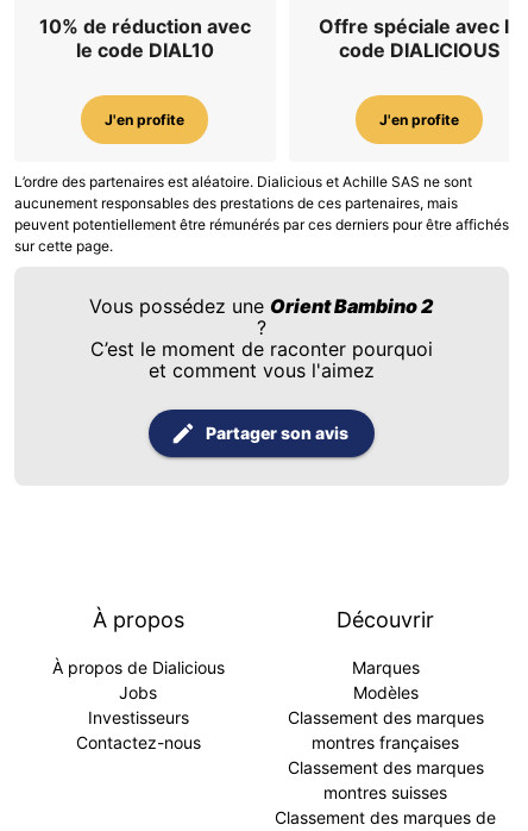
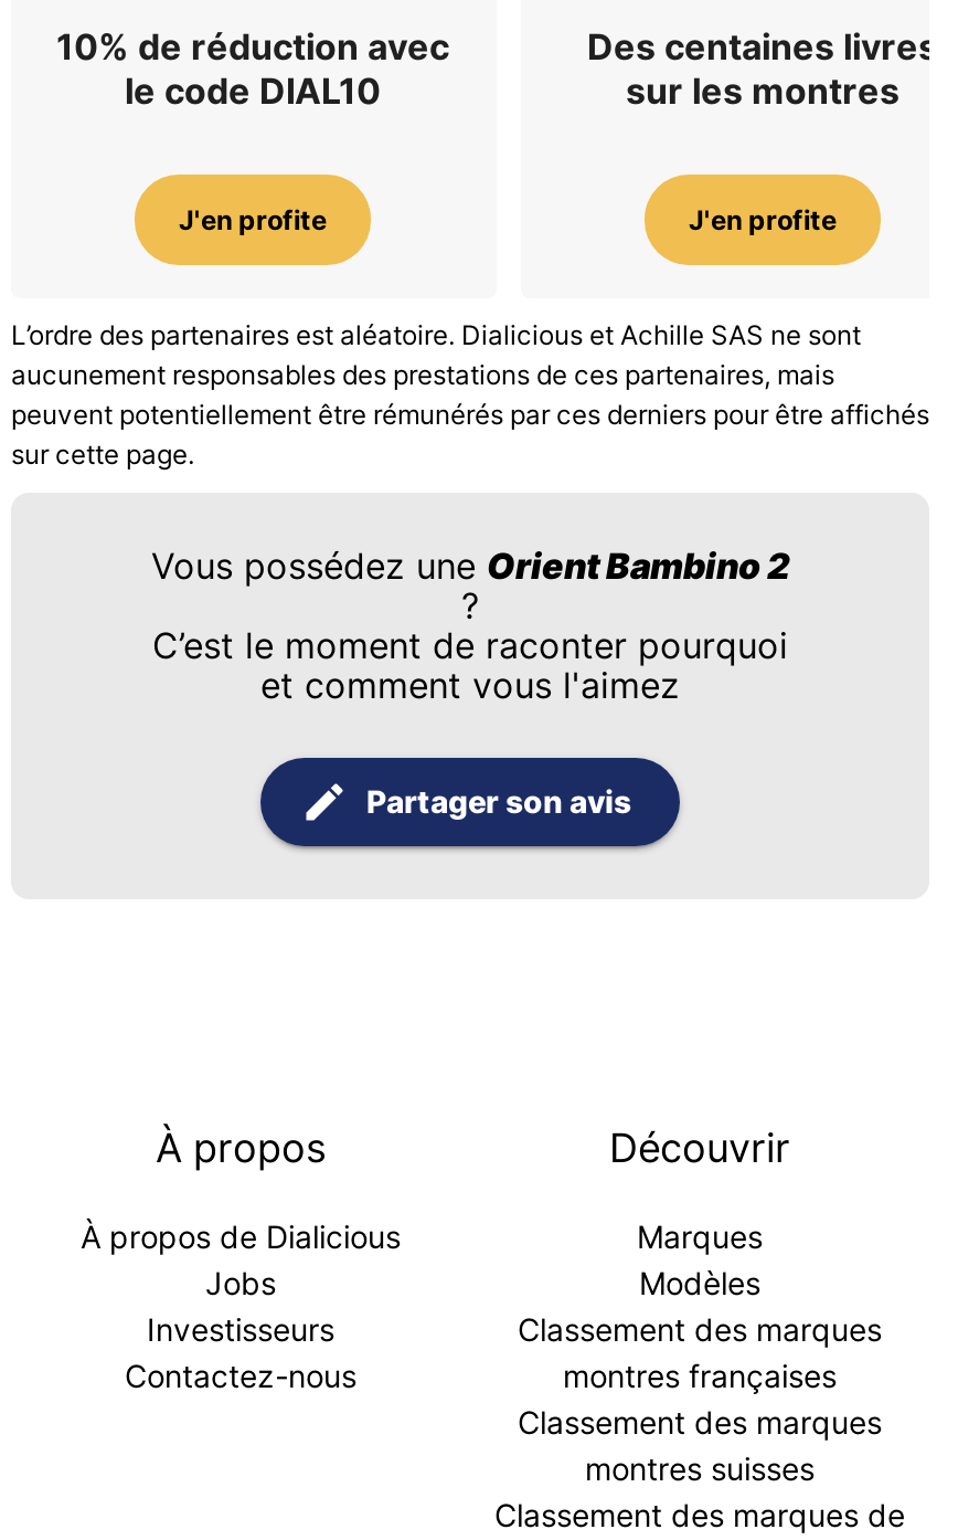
[318,15,520,62] Offre spéciale avec le | code DIALICIOUS -> [587,25,938,114] Des centaines livres | sur les montres

